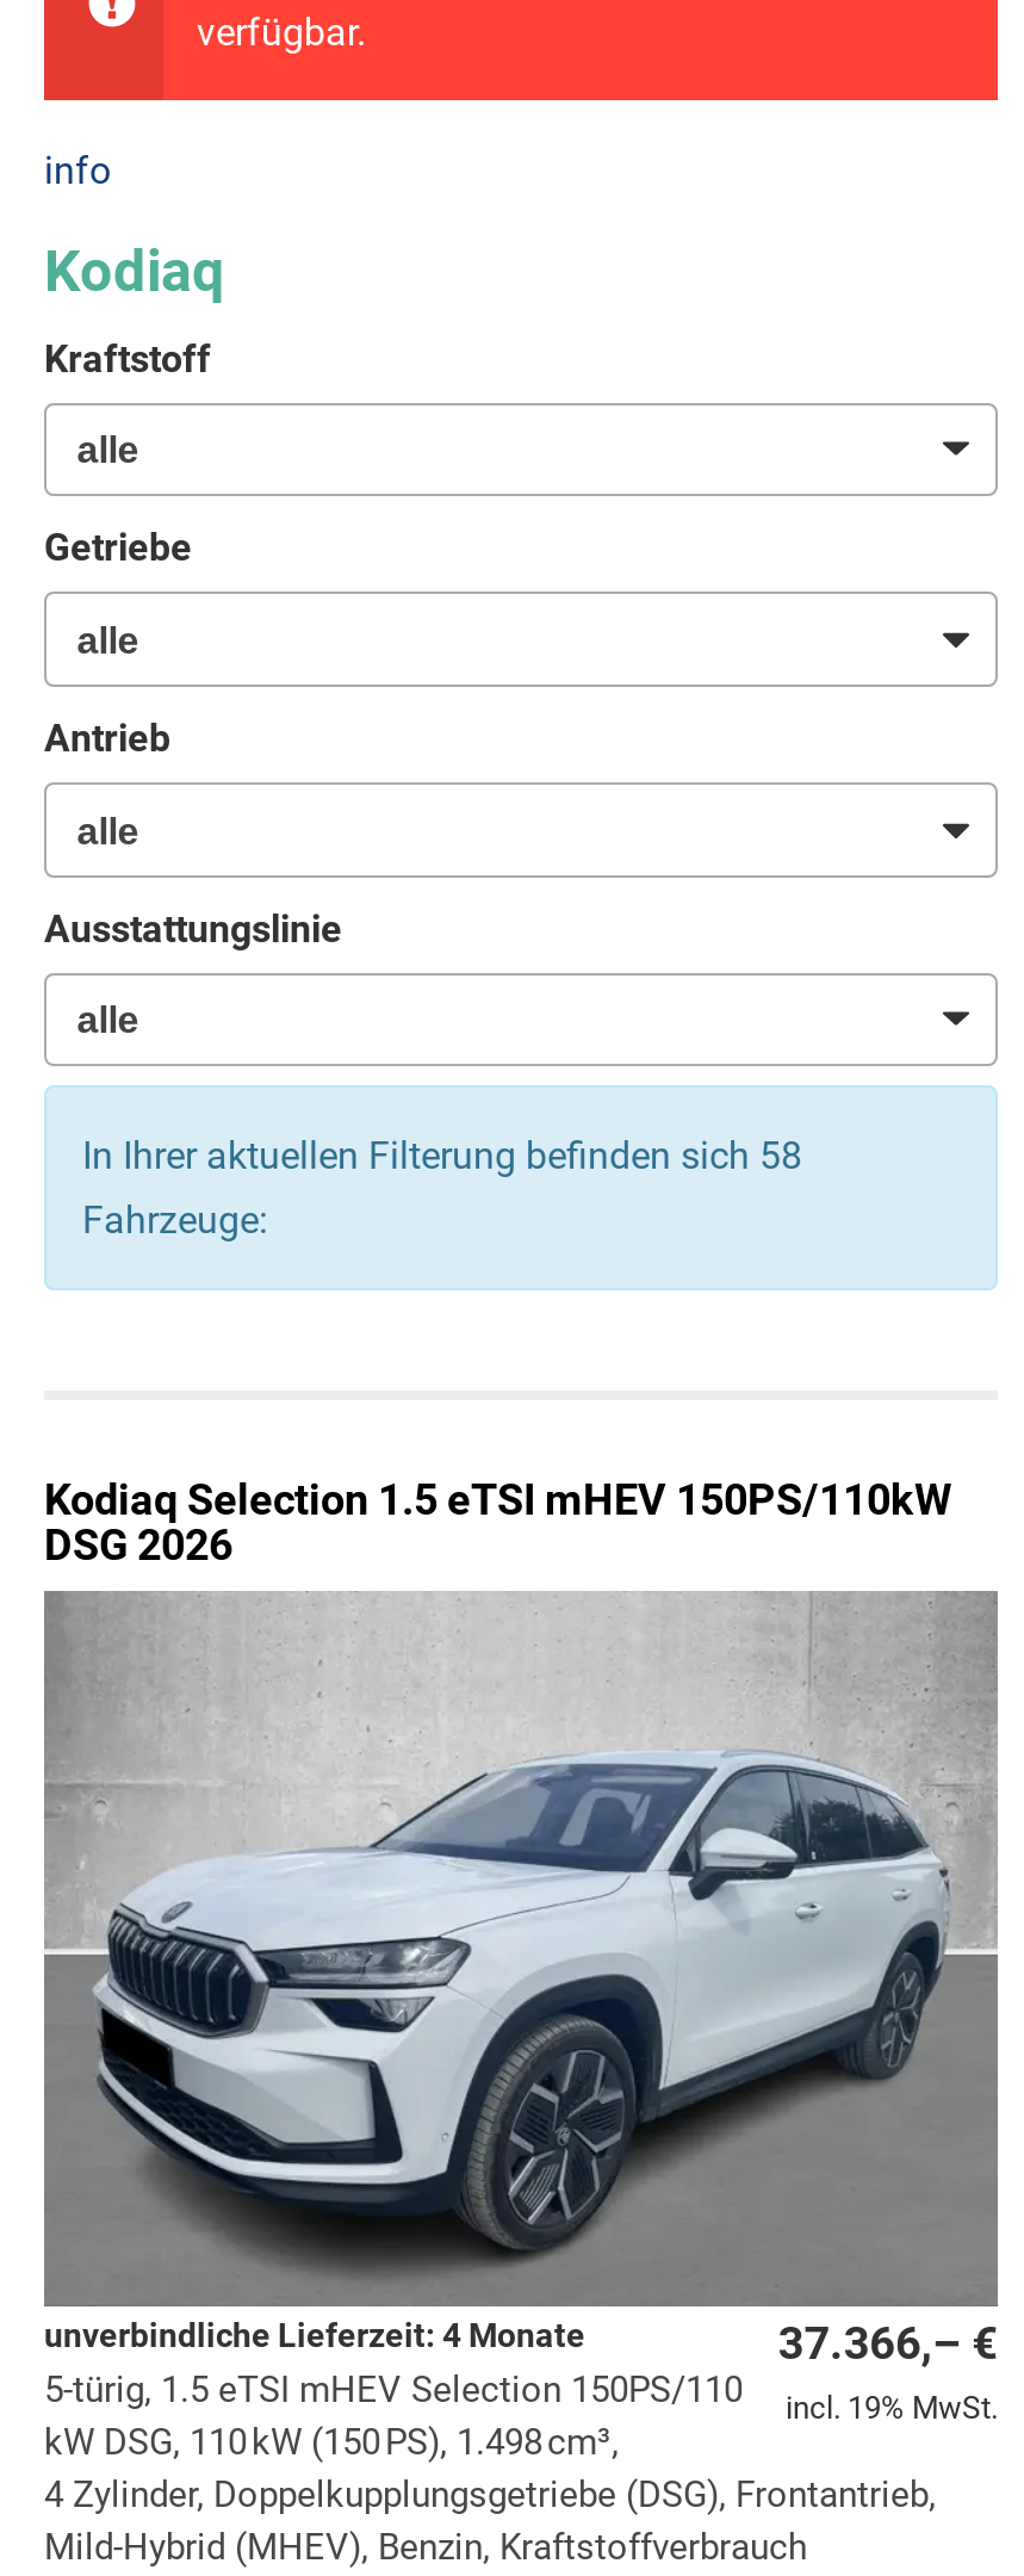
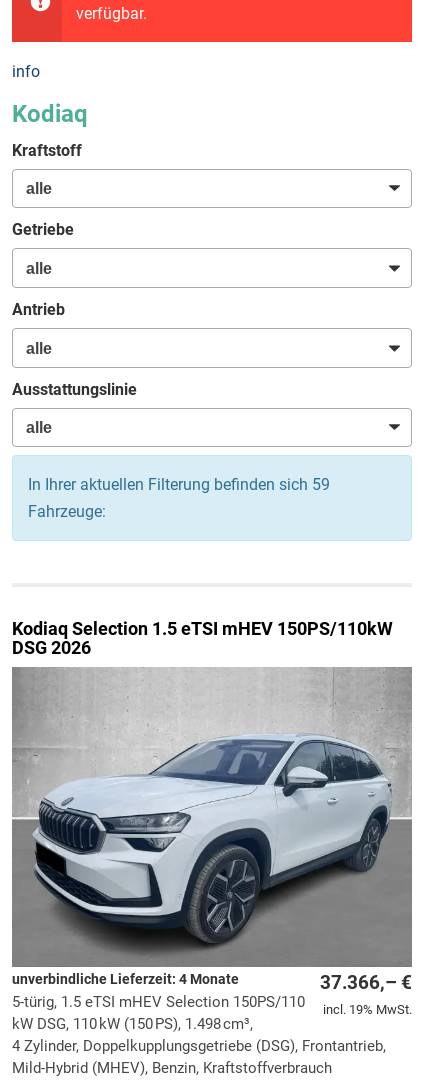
[82,1133,802,1179] In Ihrer aktuellen Filterung befinden sich 58 -> [28,475,330,494] In Ihrer aktuellen Filterung befinden sich 59

